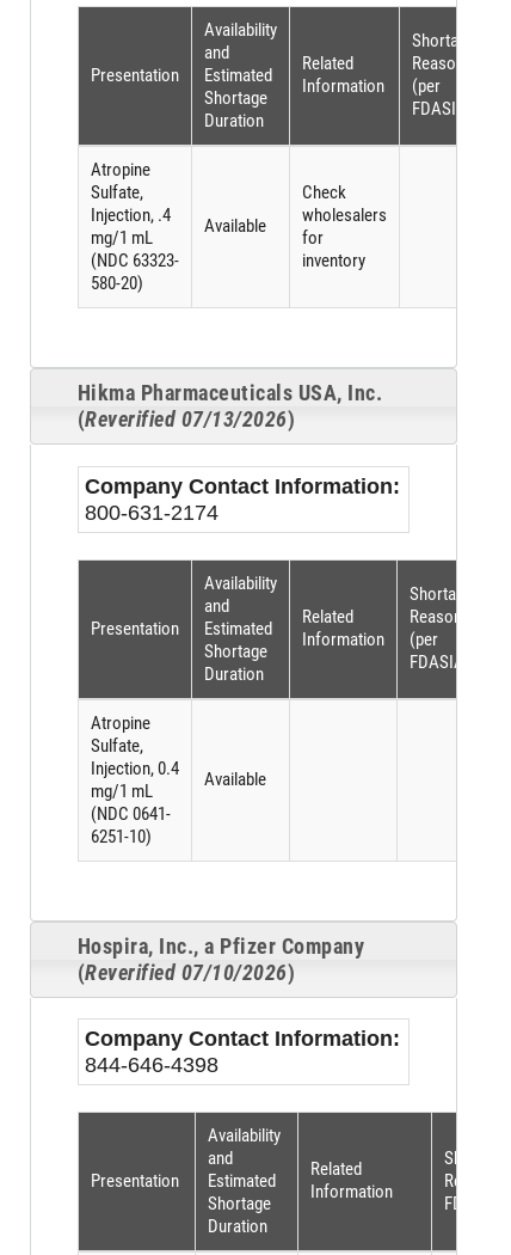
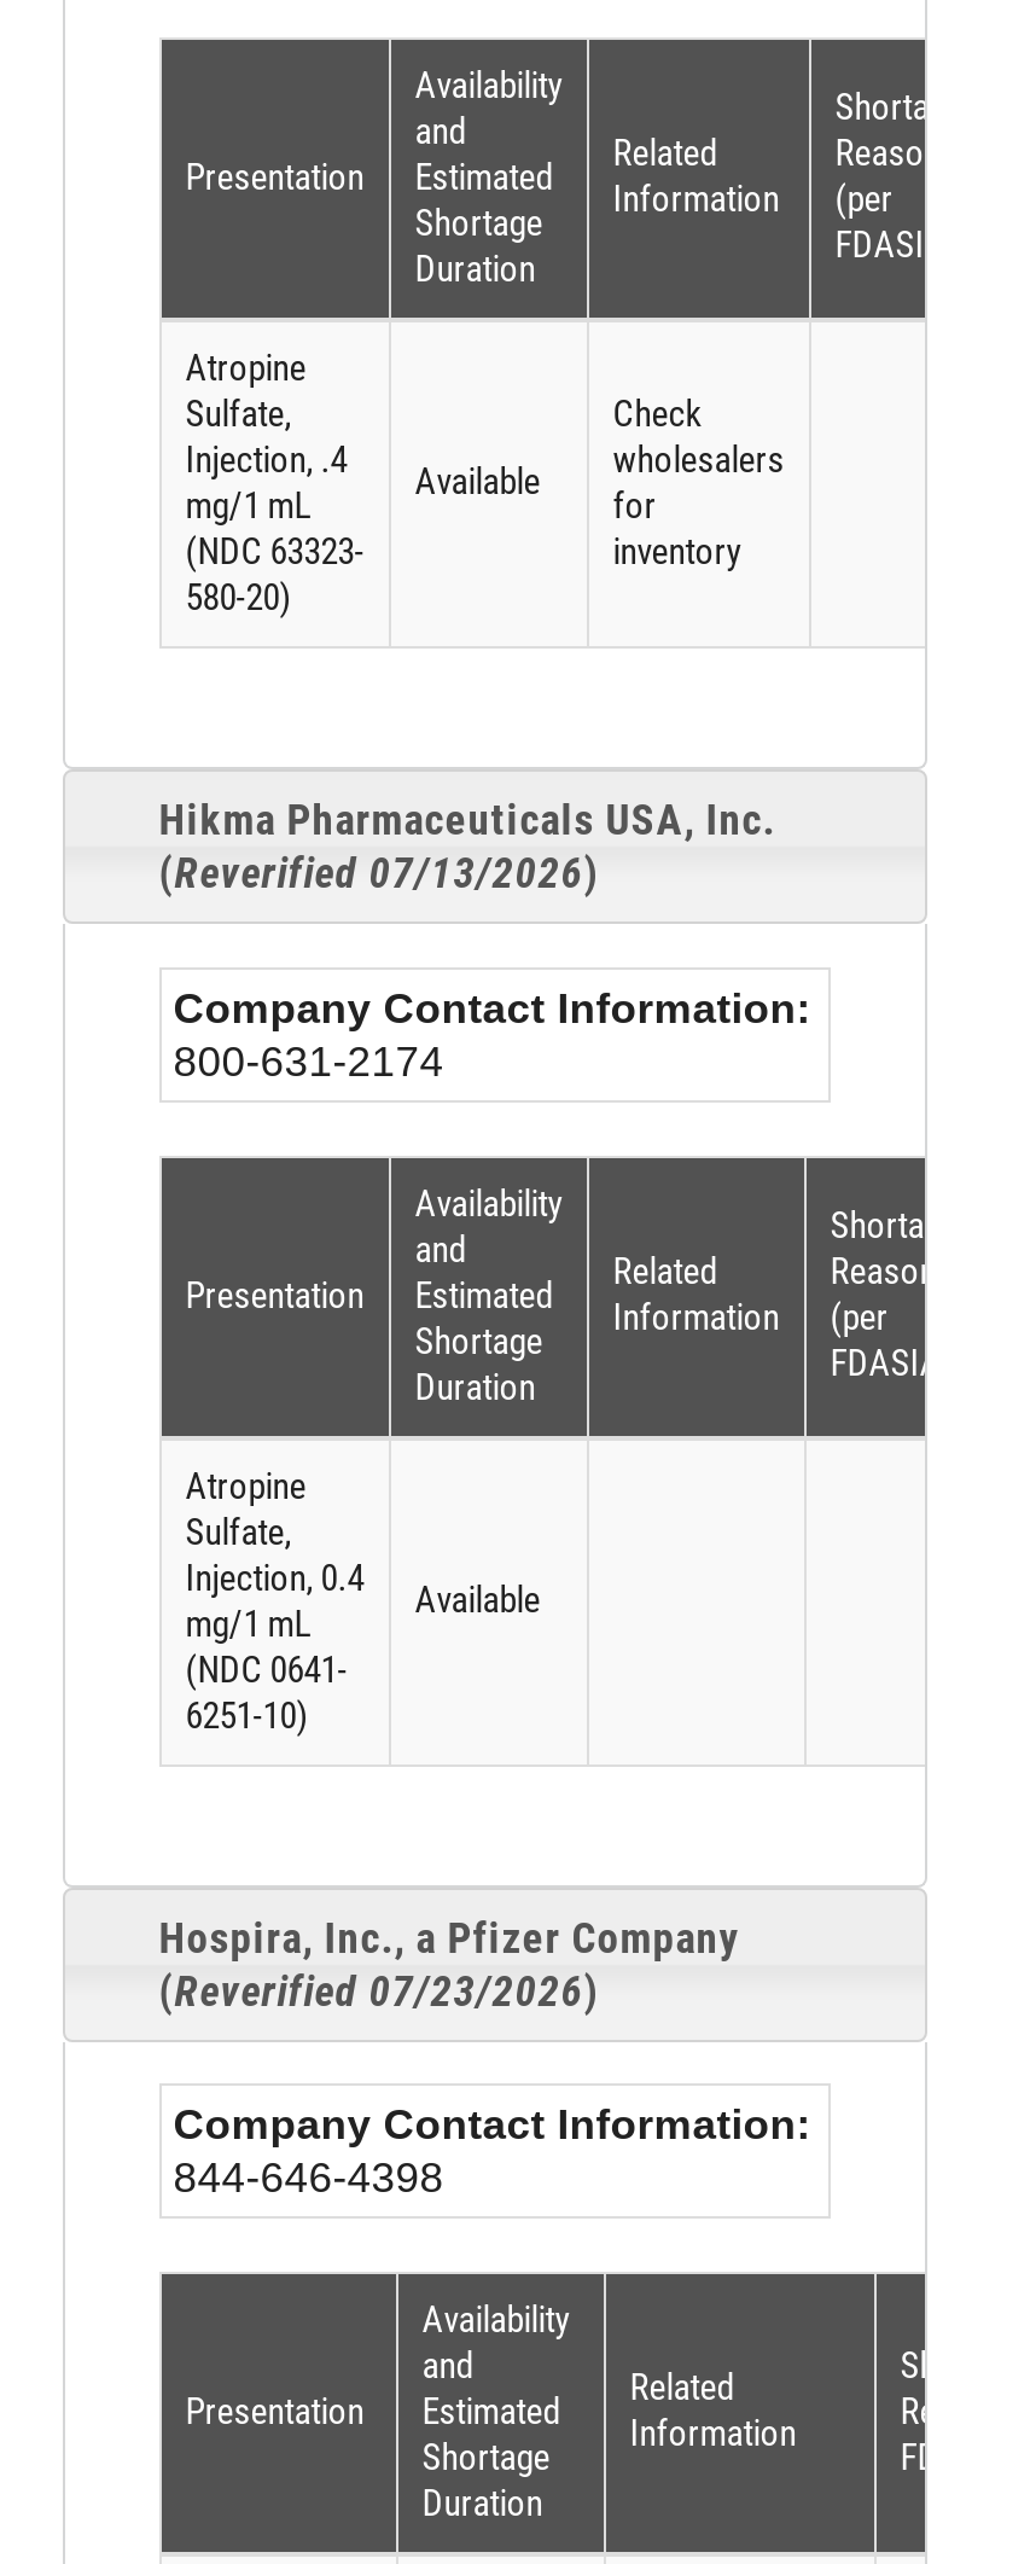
[77,961,295,985] (Reverified 07/10/2026) -> [159,1967,599,2015] (Reverified 07/23/2026)

